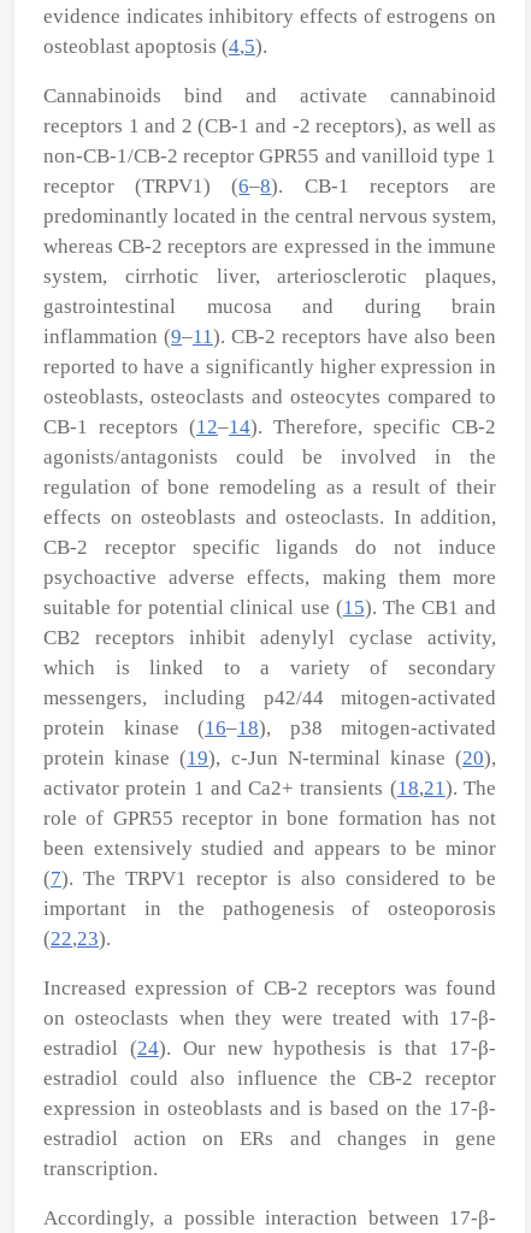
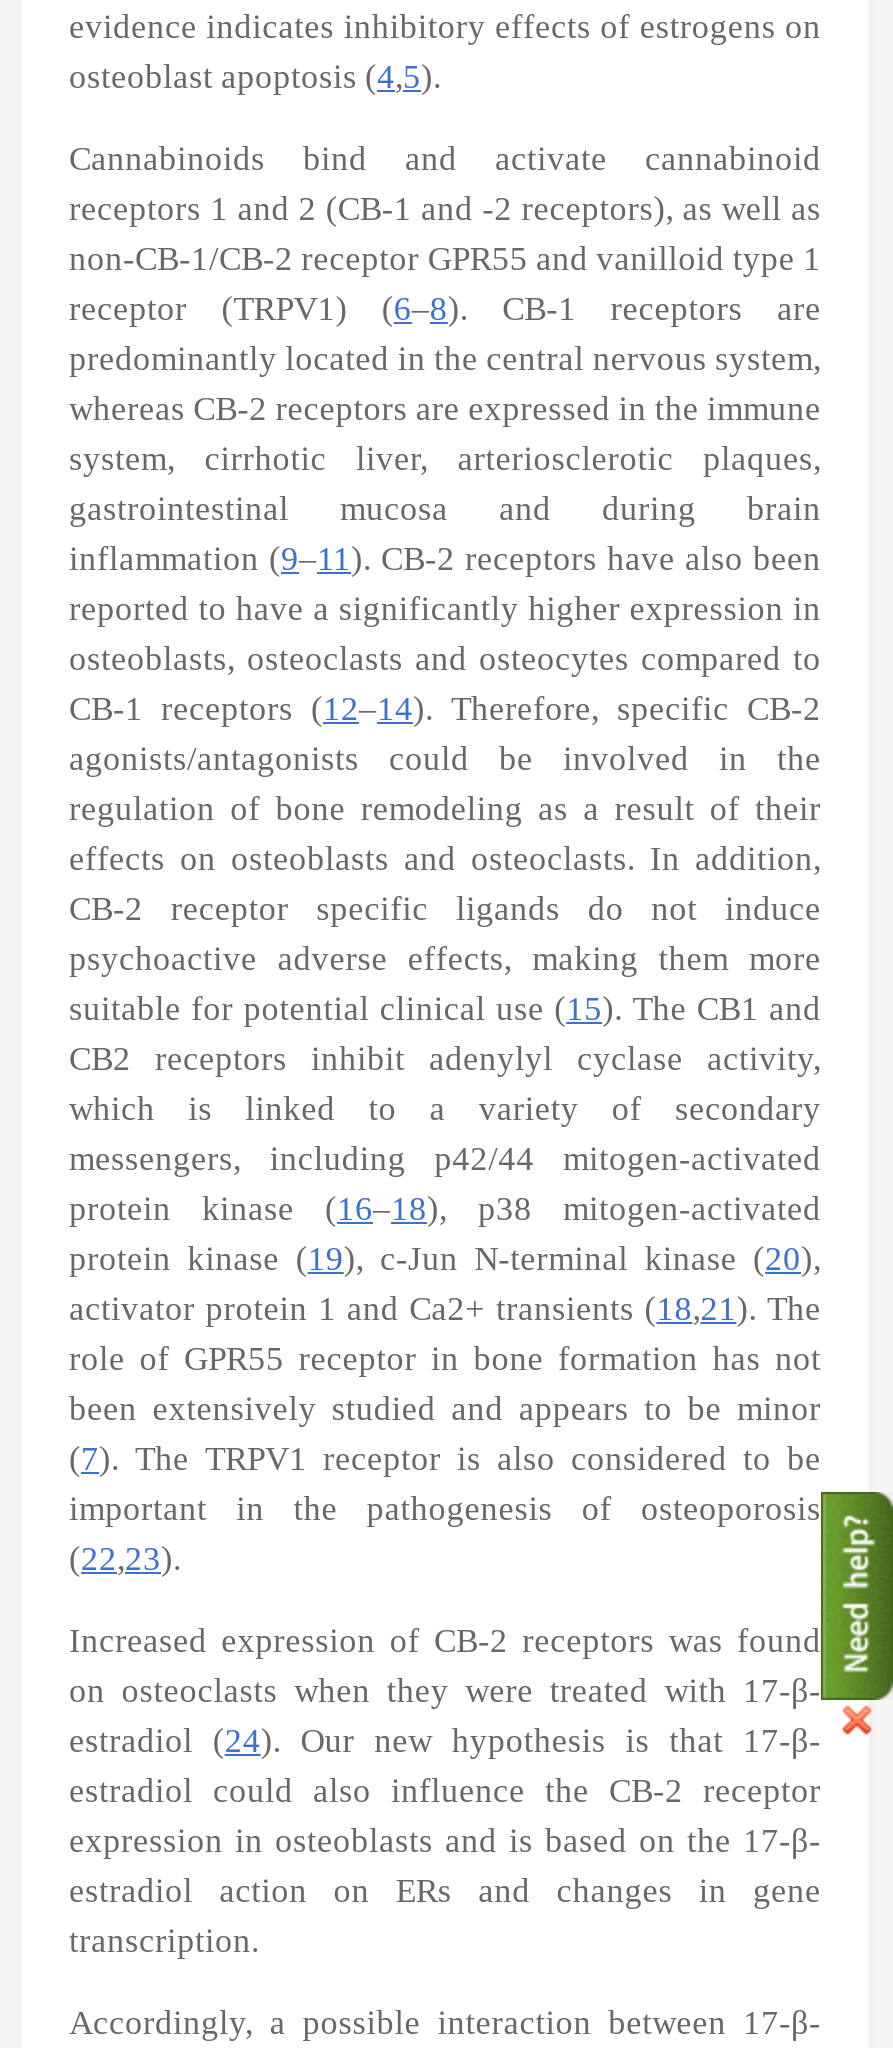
none -> [819,1490,887,1736] [image]

